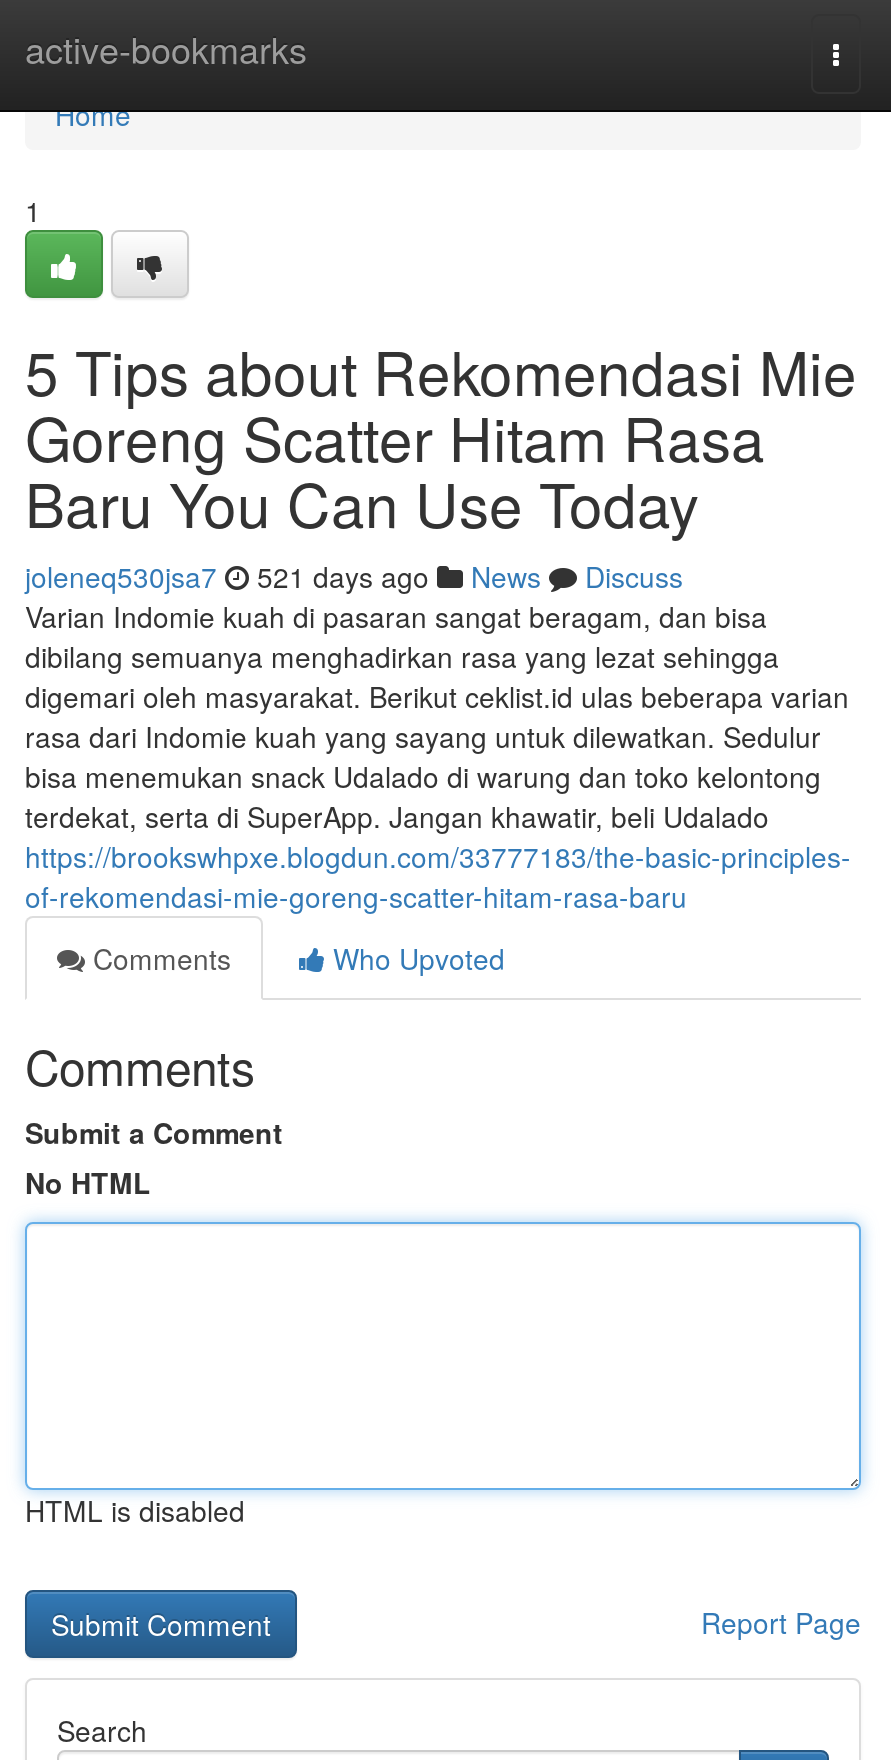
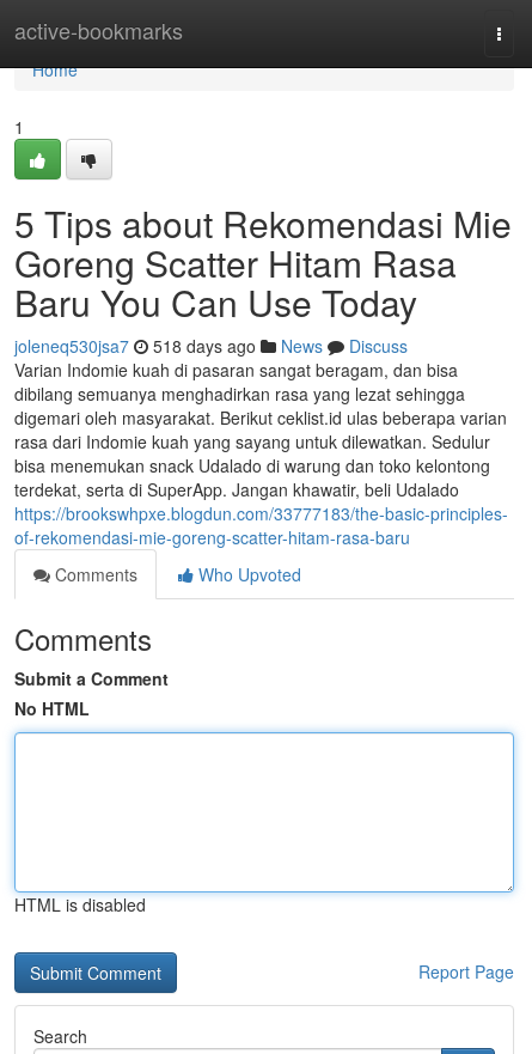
[25,556,683,596] joleneq530jsa7 521 days ago News Discuss -> [14,334,408,358] joleneq530jsa7 518 days ago News Discuss

